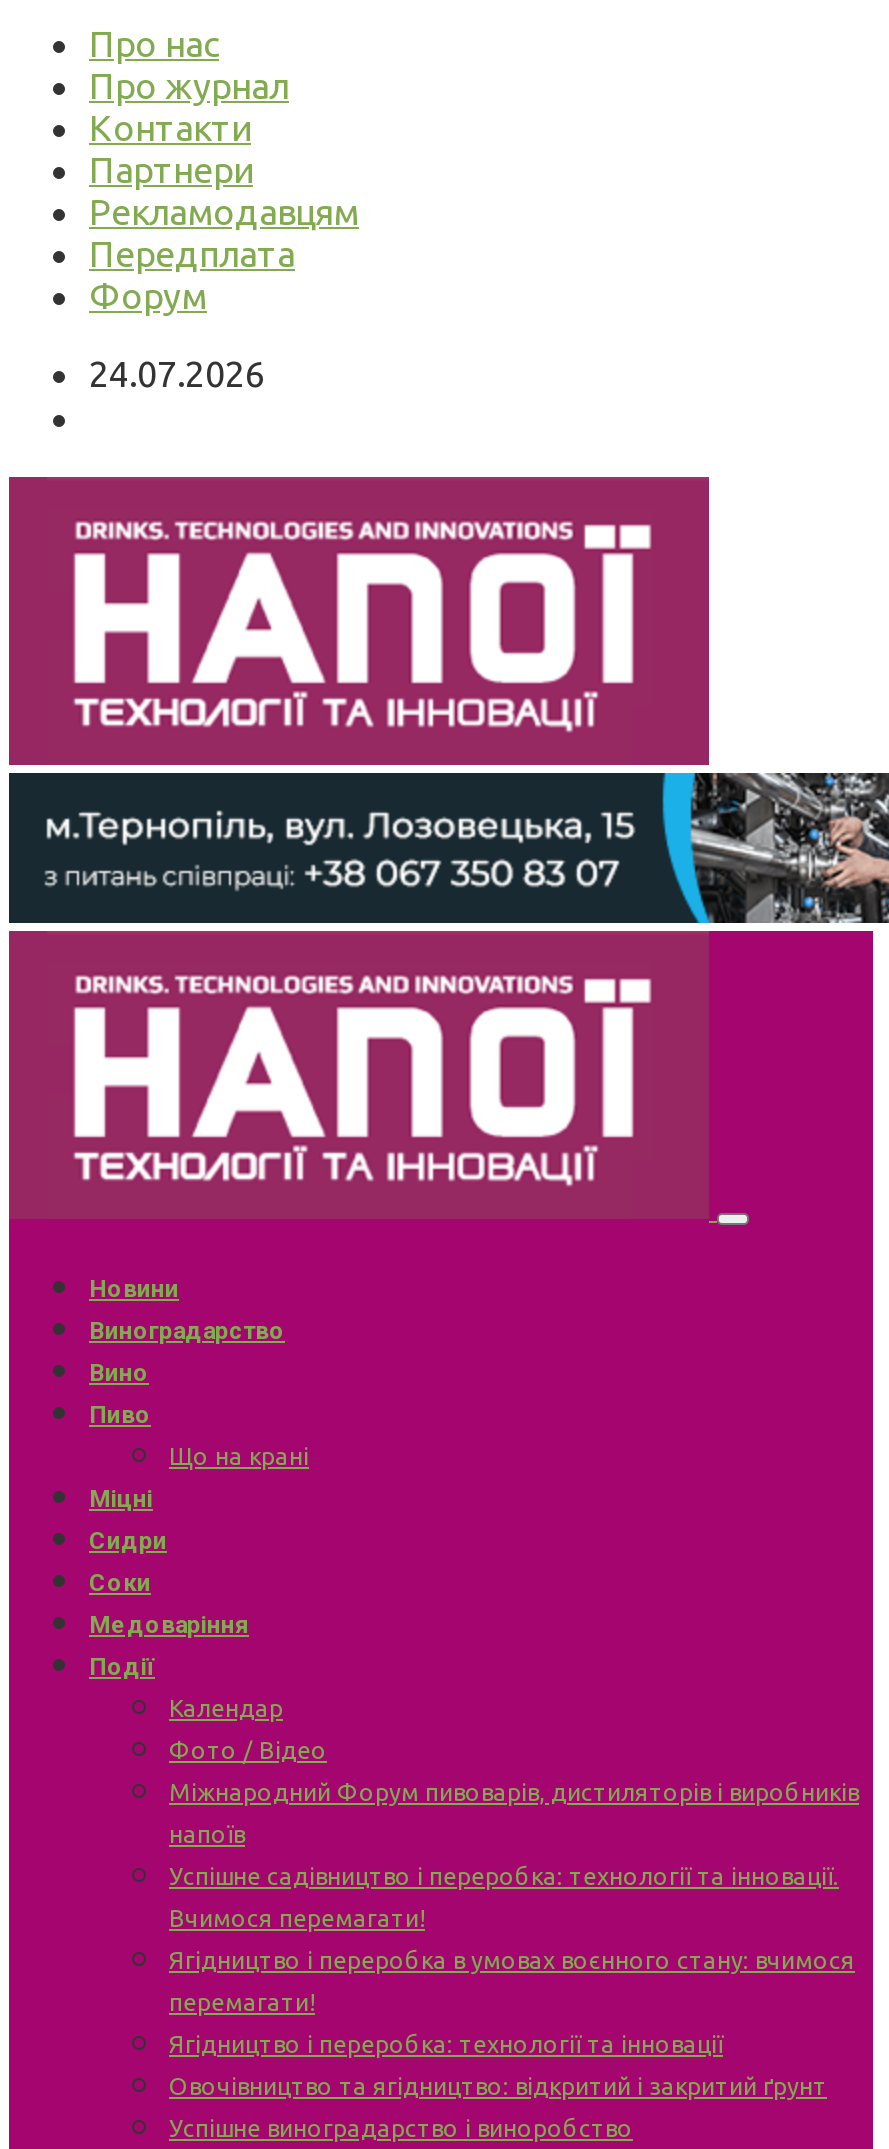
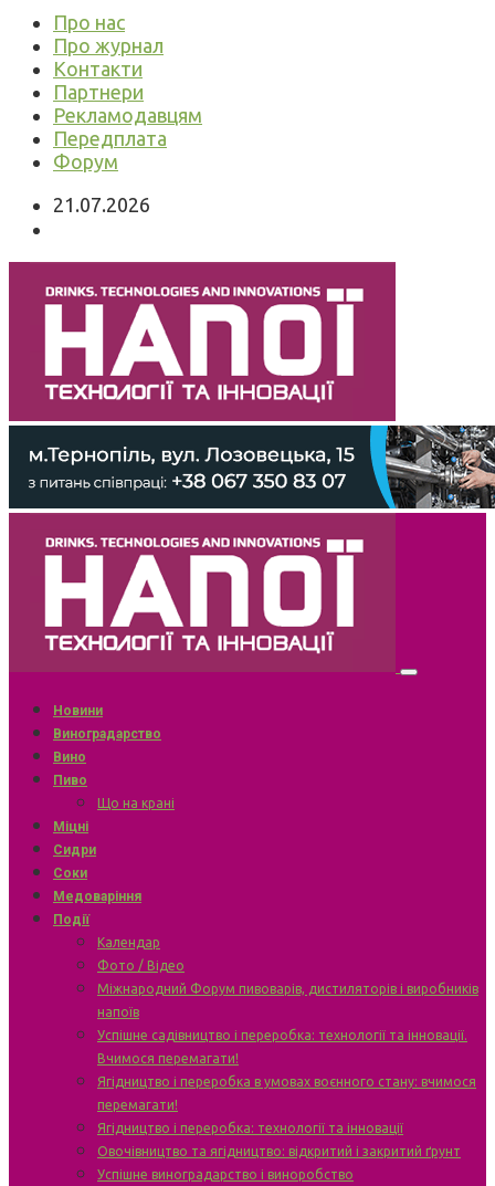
[89,353,265,393] 24.07.2026 -> [53,193,150,216] 21.07.2026

